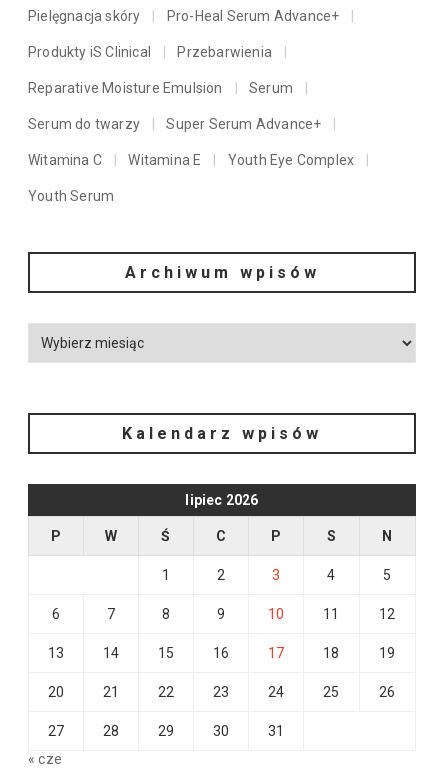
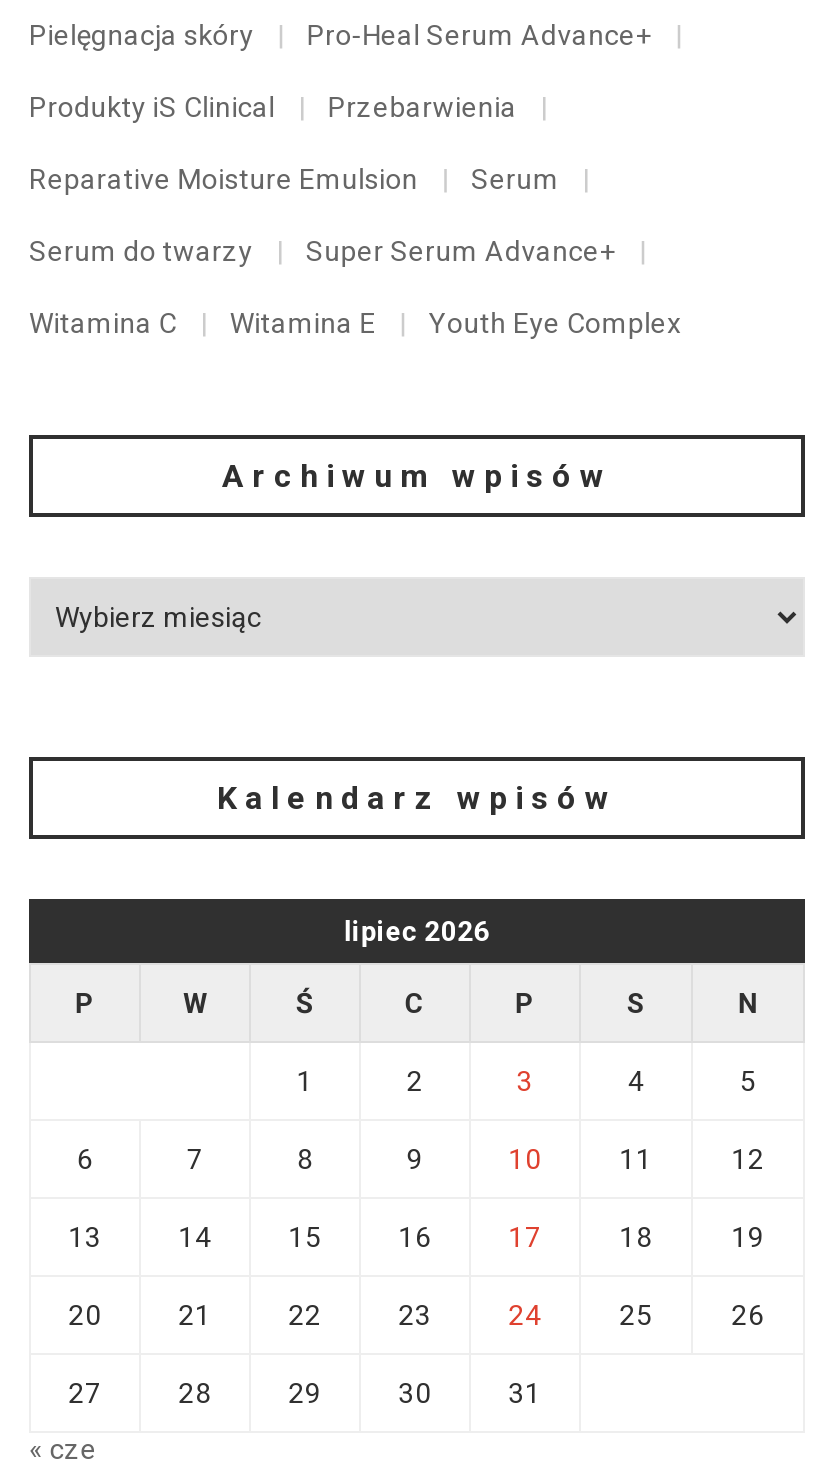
[28,188,114,204] Youth Serum -> none

